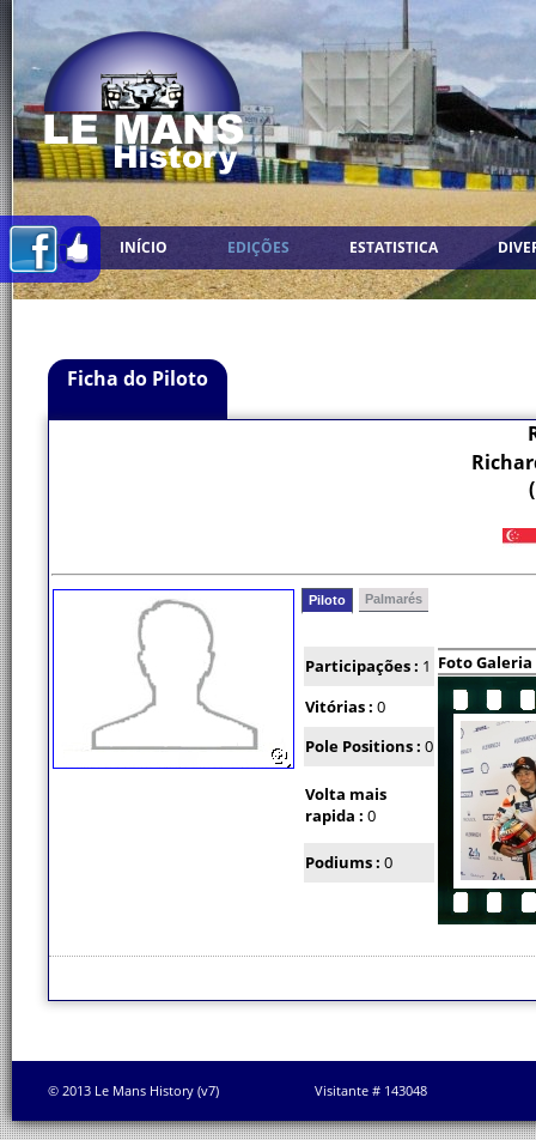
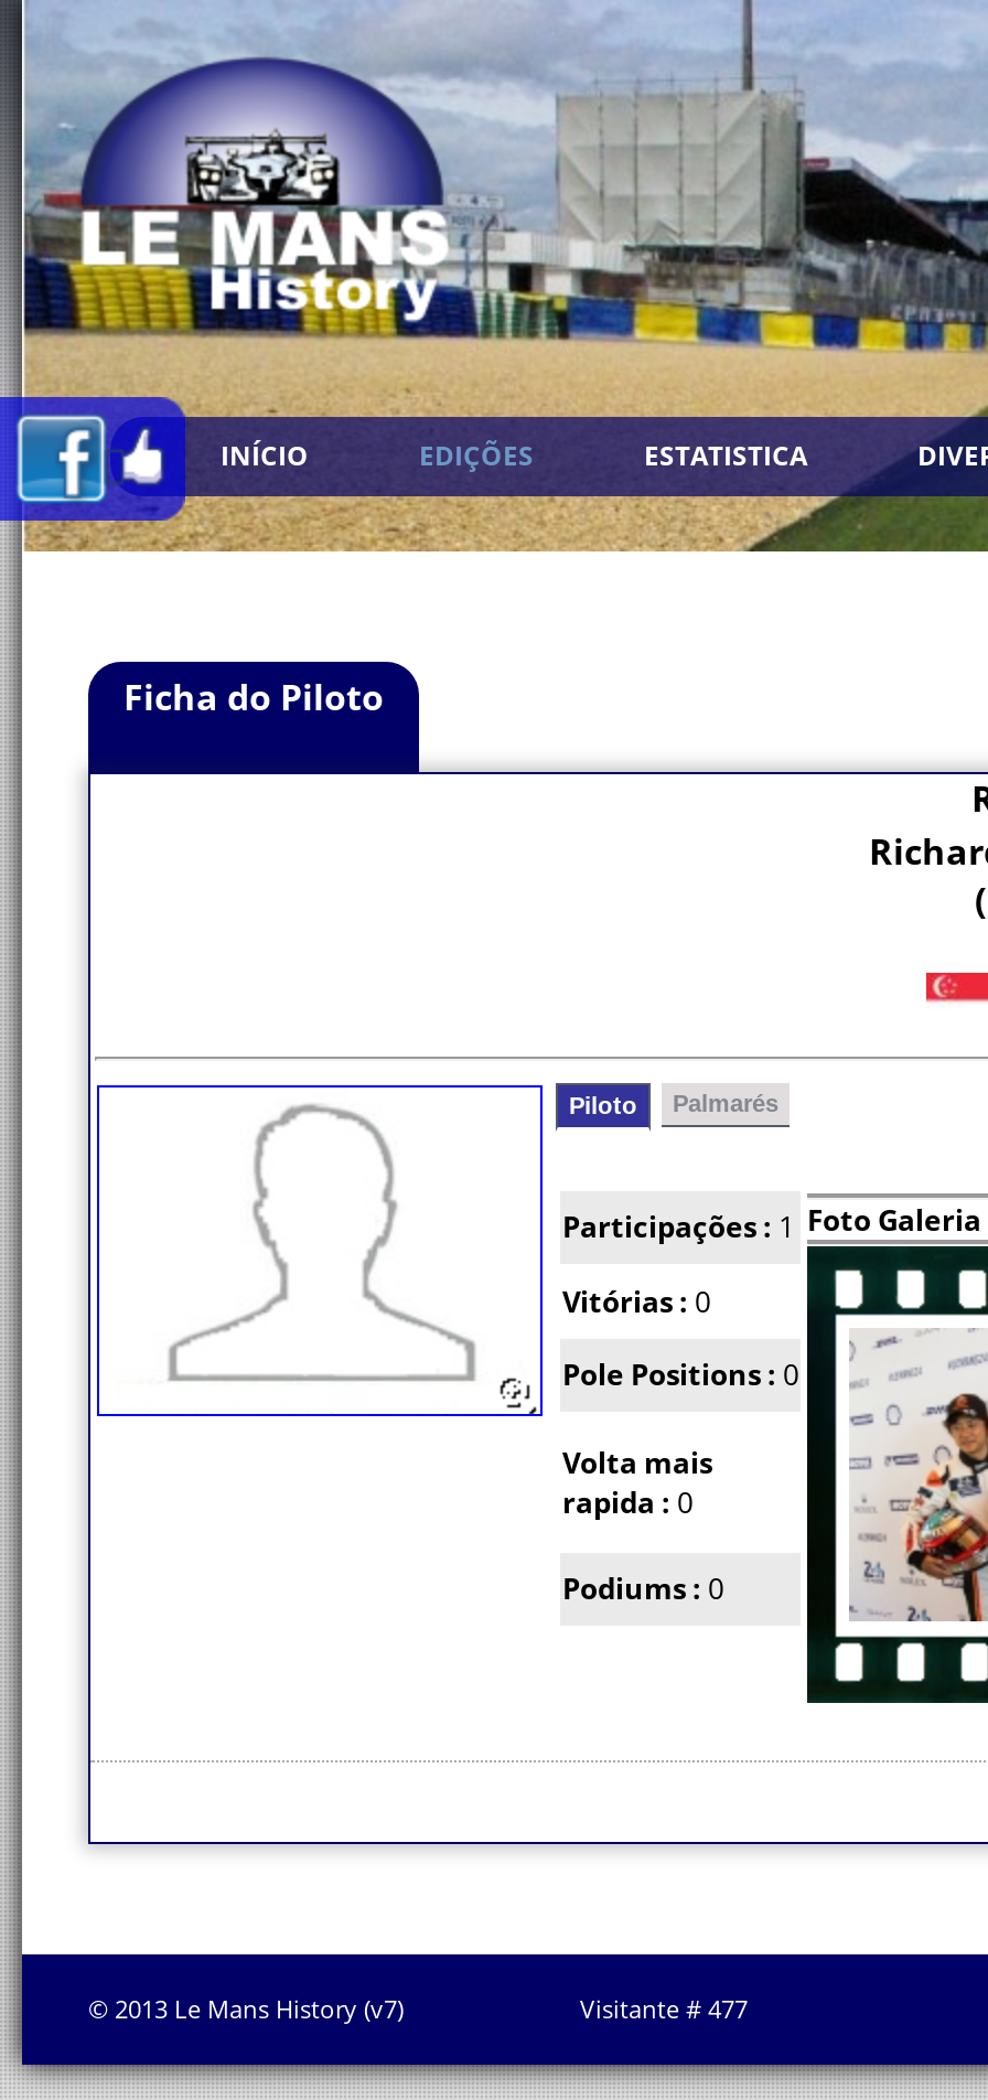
[315,1081,427,1099] Visitante # 143048 -> [580,1992,748,2025] Visitante # 477

